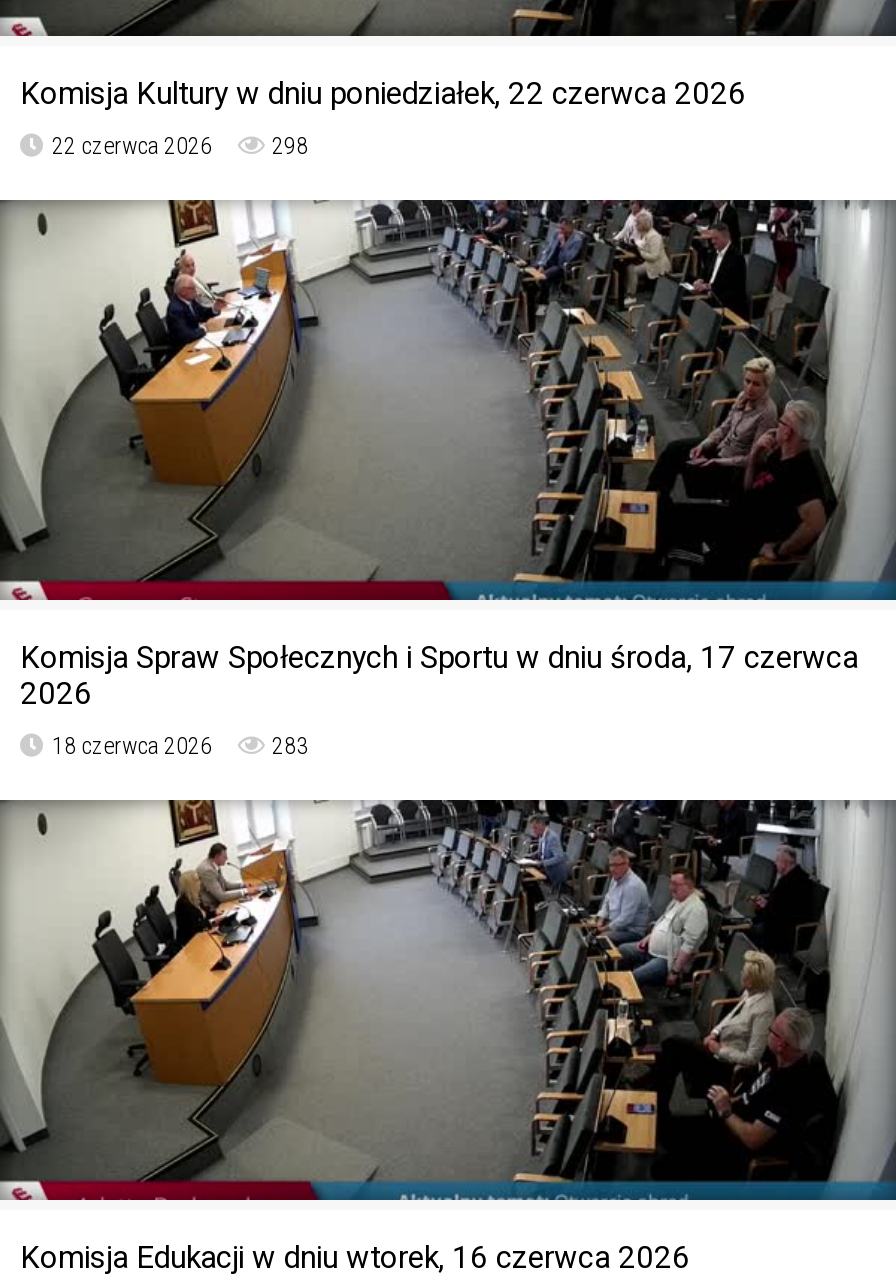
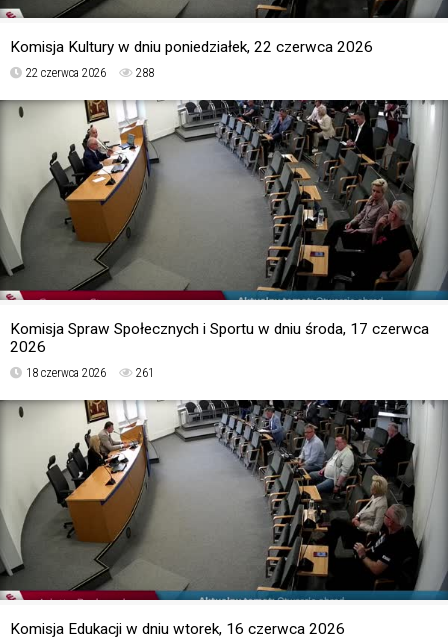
[52,131,308,159] 22 czerwca 2026 298 -> [26,66,154,80] 22 czerwca 2026 288
[52,731,308,759] 18 czerwca 2026 283 -> [26,366,154,380] 18 czerwca 2026 261

